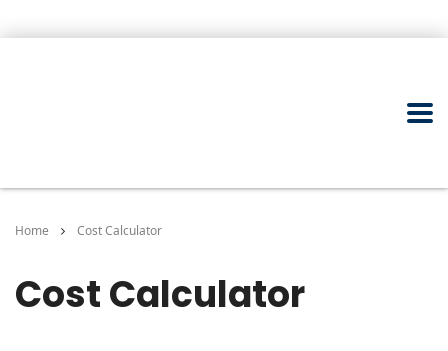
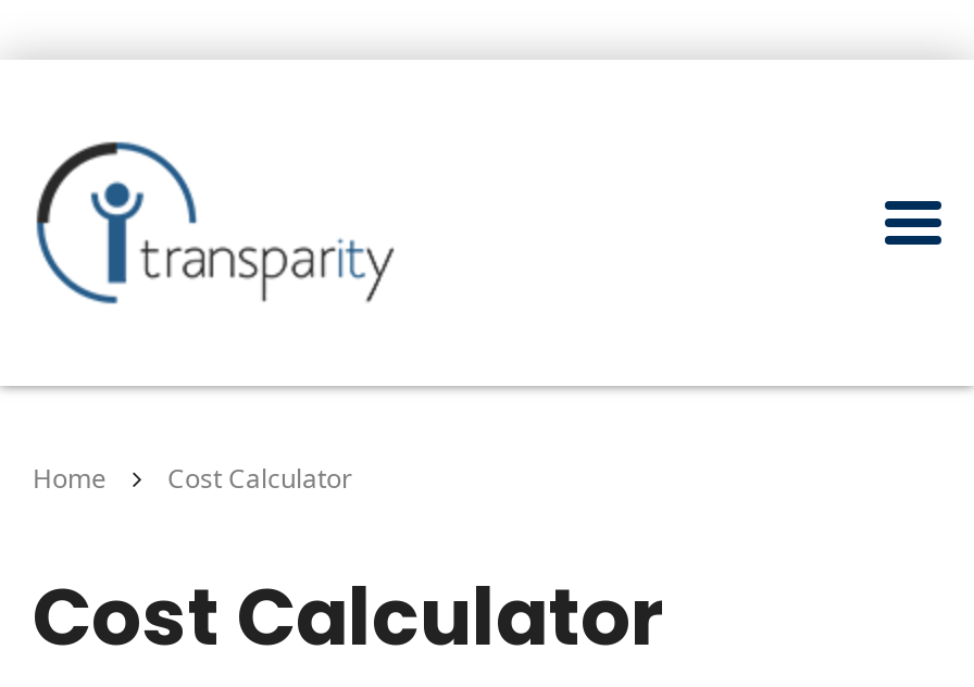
none -> [35,140,396,305] [image]

